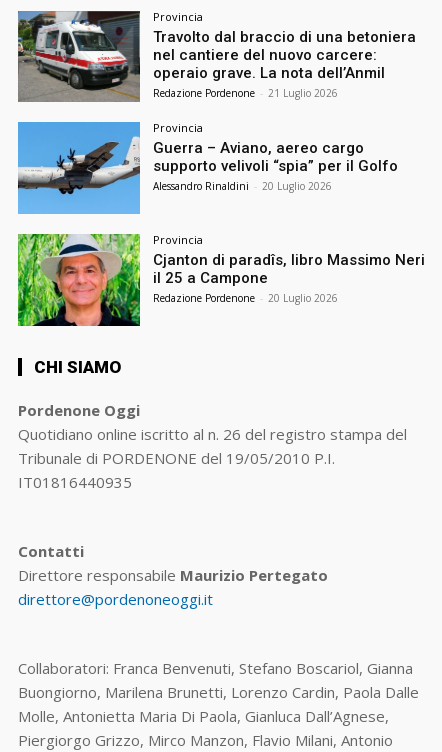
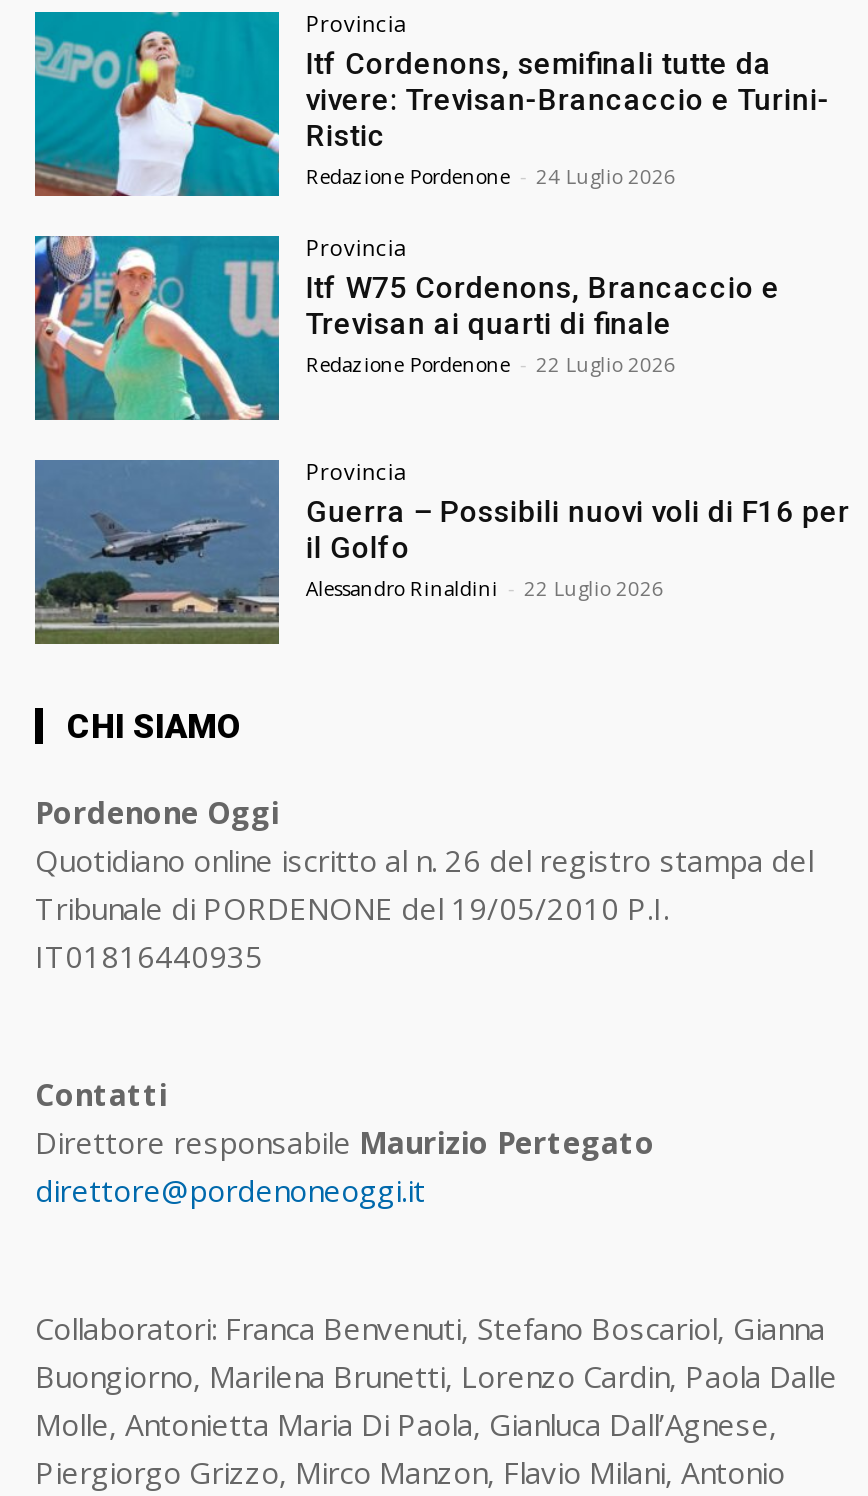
[17,10,416,103] [image] | Travolto dal braccio di una betoniera | nel cantiere del nuovo carcere: | operaio grave. La nota dell’Anmil | Redazione Pordenone - 21 Luglio 2026 -> [33,10,830,198] [image] | Itf Cordenons, semifinali tutte da | vivere: Trevisan-Brancaccio e Turini- | Ristic | Redazione Pordenone - 24 Luglio 2026
[17,121,398,215] [image] | Guerra – Aviano, aereo cargo | supporto velivoli “spia” per il Golfo | Alessandro Rinaldini - 20 Luglio 2026 -> [33,234,780,422] [image] | Itf W75 Cordenons, Brancaccio e | Trevisan ai quarti di finale | Redazione Pordenone - 22 Luglio 2026
[17,233,425,327] [image] | Cjanton di paradîs, libro Massimo Neri | il 25 a Campone | Redazione Pordenone - 20 Luglio 2026 -> [33,458,850,646] [image] | Guerra – Possibili nuovi voli di F16 per | il Golfo | Alessandro Rinaldini - 22 Luglio 2026

